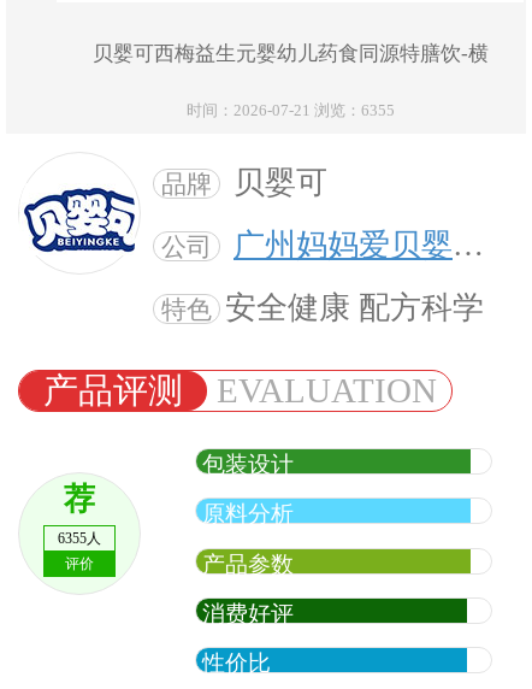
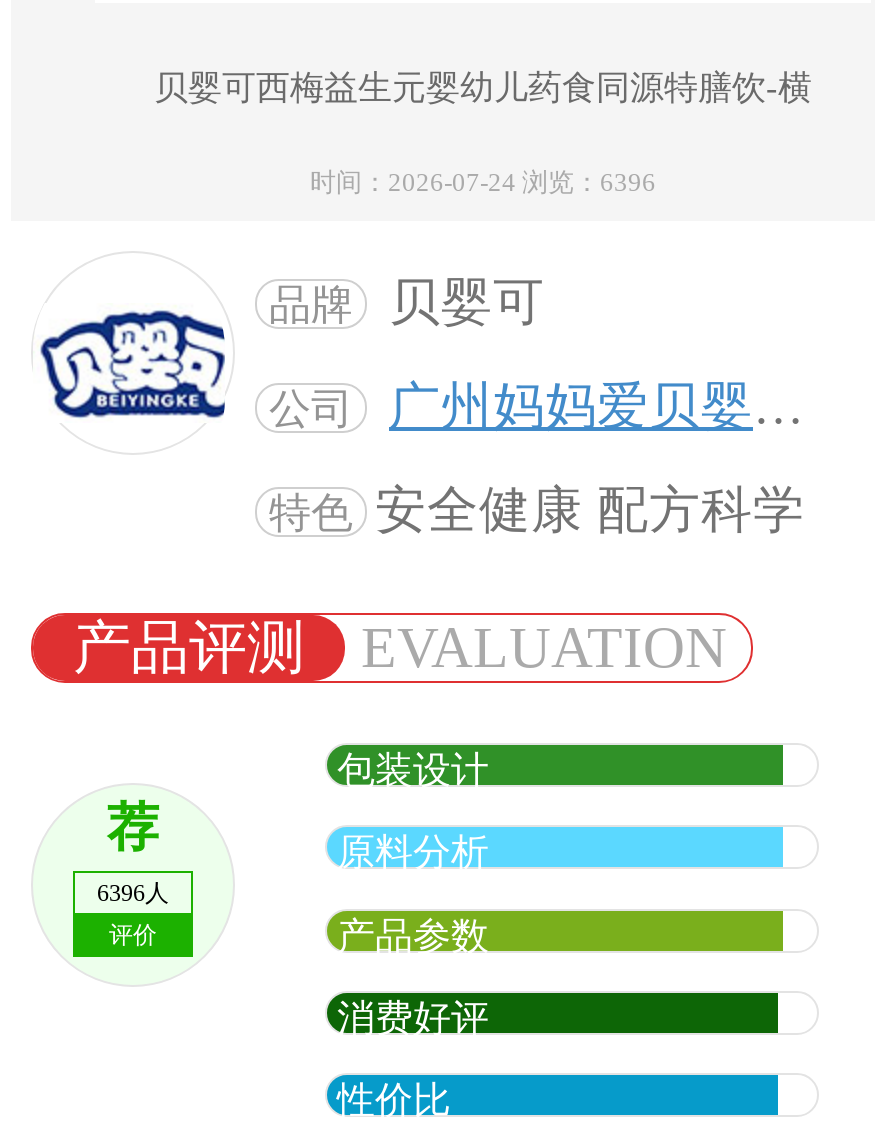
[186,101,394,119] 时间：2026-07-21 浏览：6355 -> [310,167,656,197] 时间：2026-07-24 浏览：6396
[58,530,101,547] 6355人 -> [97,879,169,907] 6396人

